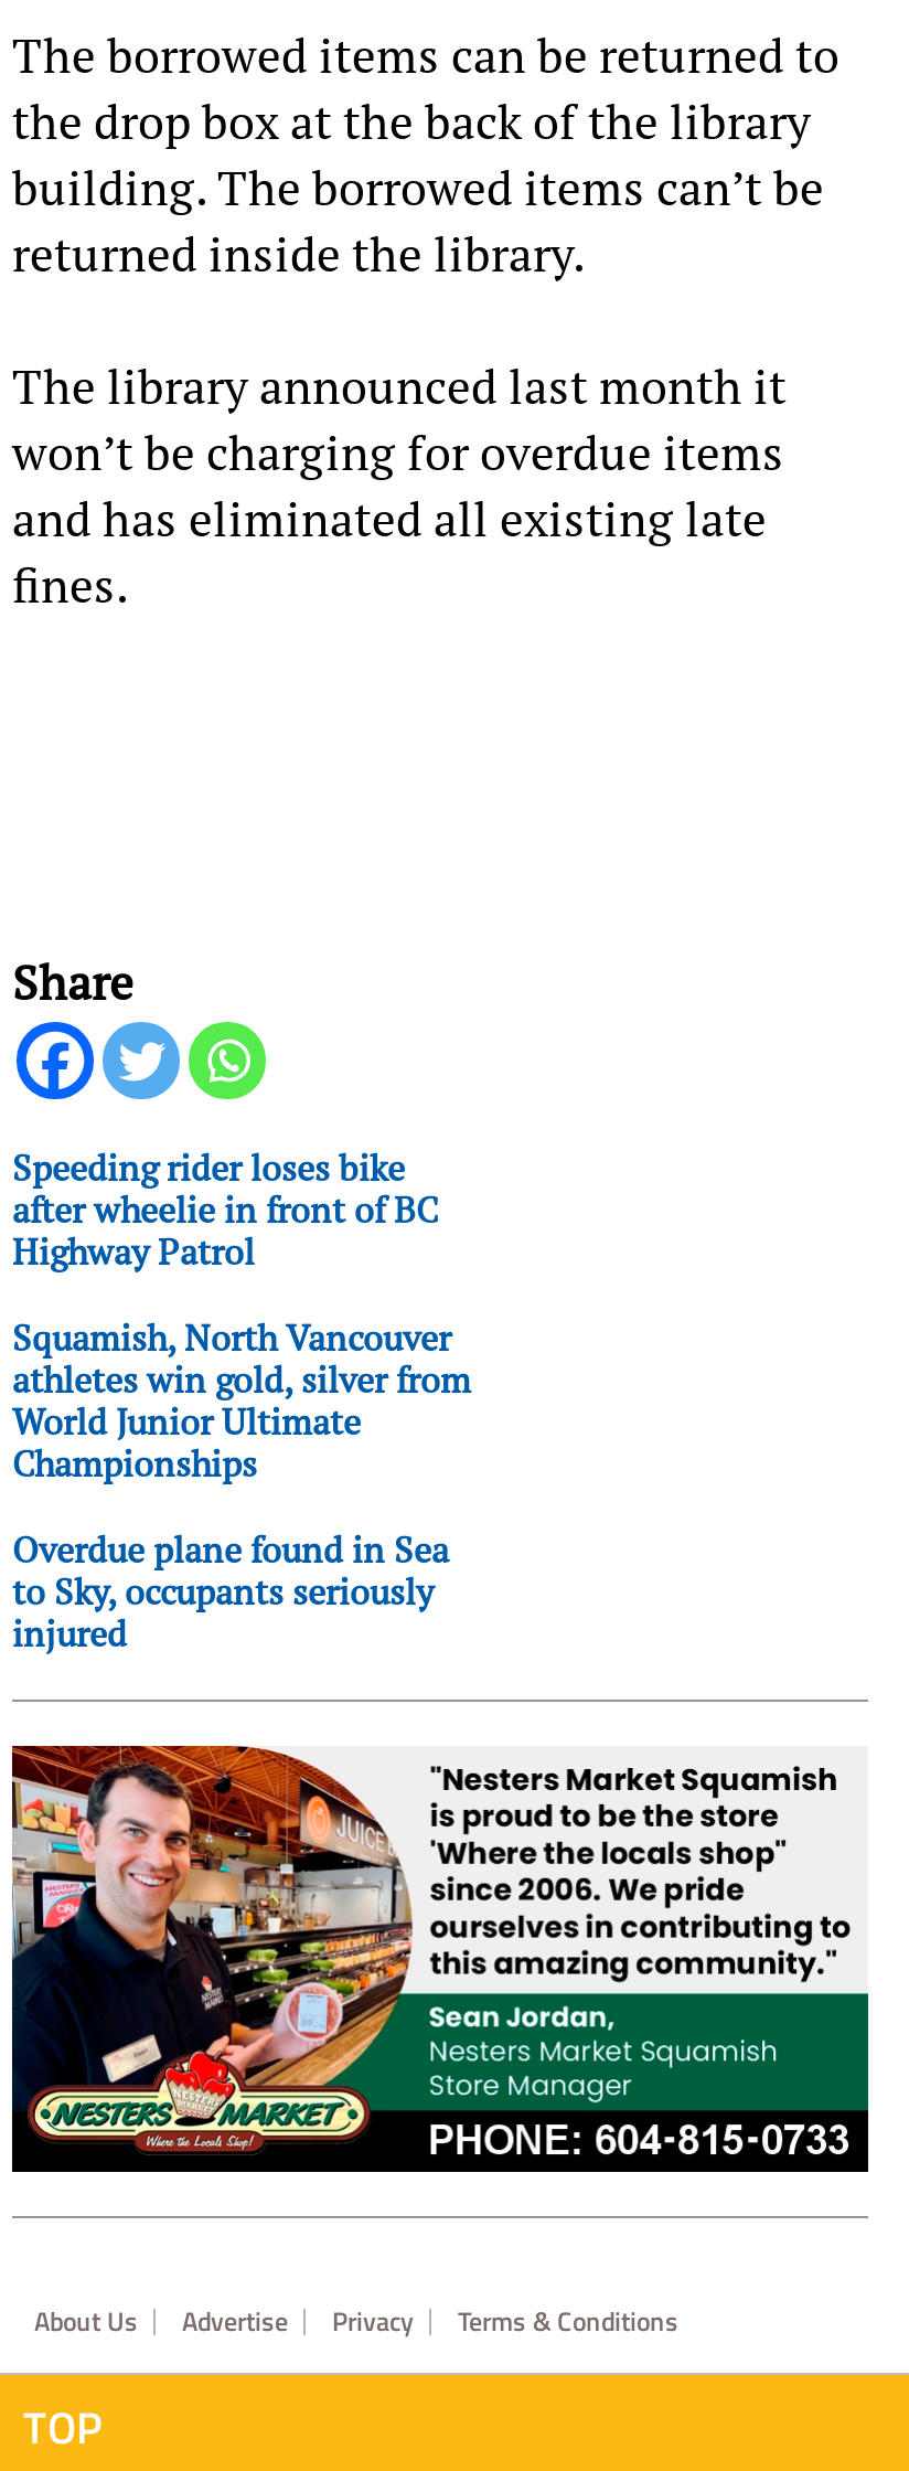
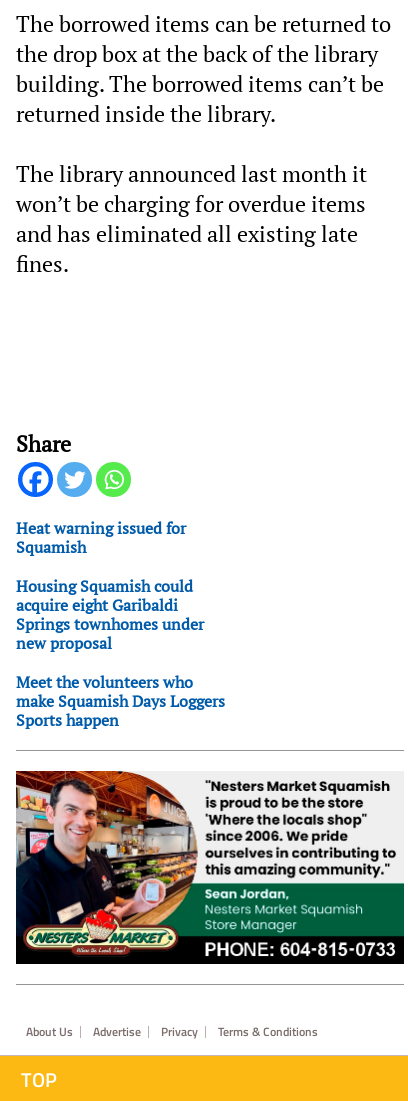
[12,1143,438,1276] Speeding rider loses bike | after wheelie in front of BC | Highway Patrol -> [16,517,186,558] Heat warning issued for | Squamish
[12,1313,471,1488] Squamish, North Vancouver | athletes win gold, silver from | World Junior Ultimate | Championships -> [16,575,204,654] Housing Squamish could | acquire eight Garibaldi | Springs townhomes under | new proposal
[12,1525,449,1658] Overdue plane found in Sea | to Sky, occupants seriously | injured -> [16,671,225,731] Meet the volunteers who | make Squamish Days Loggers | Sports happen

